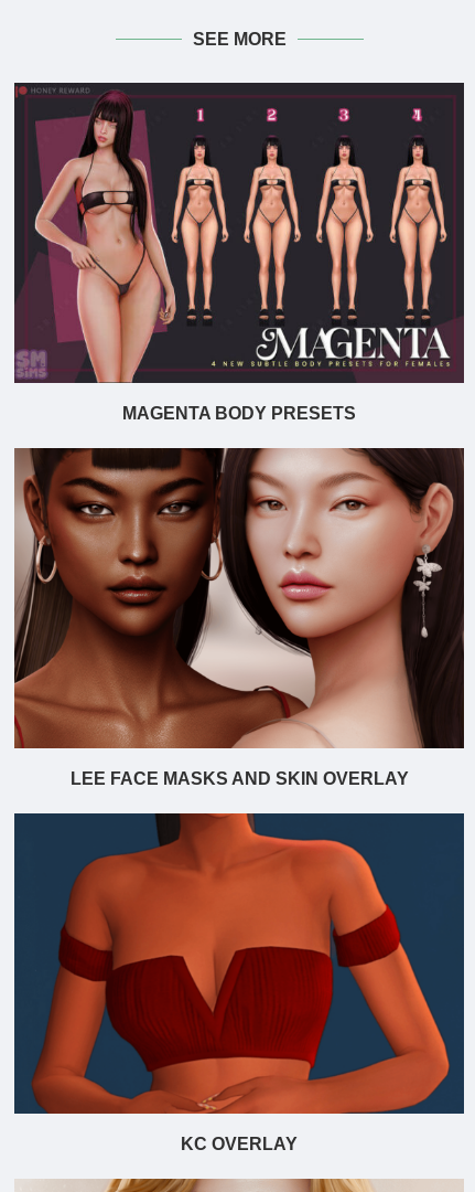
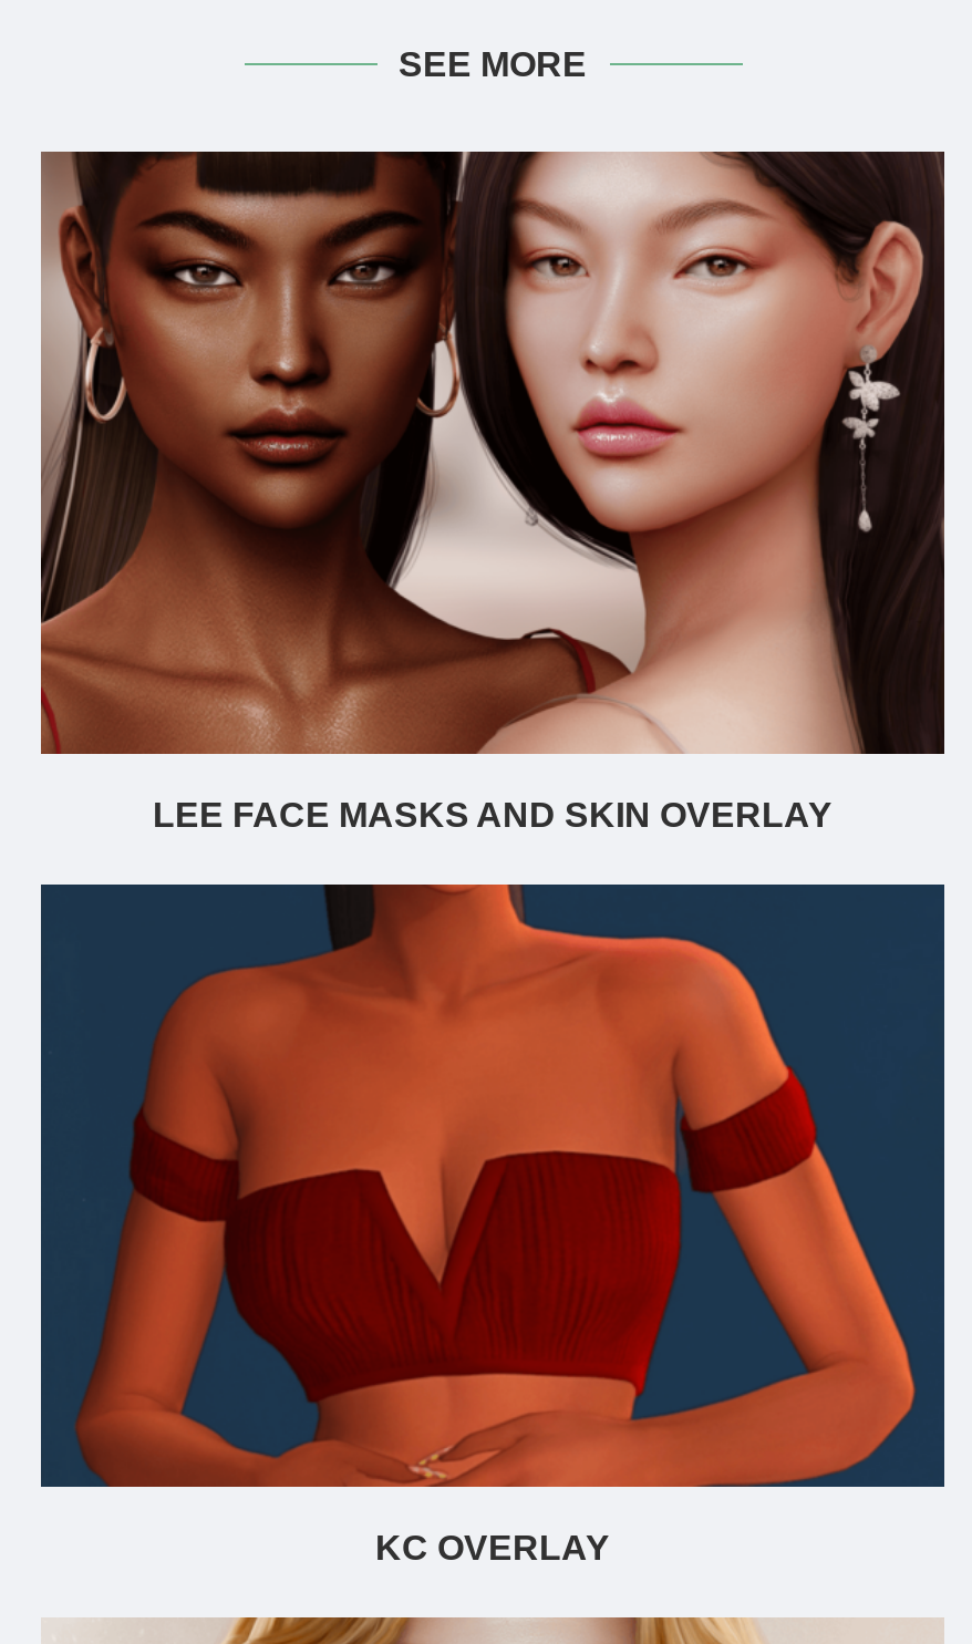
[13,82,464,423] [image] | MAGENTA BODY PRESETS -> none

